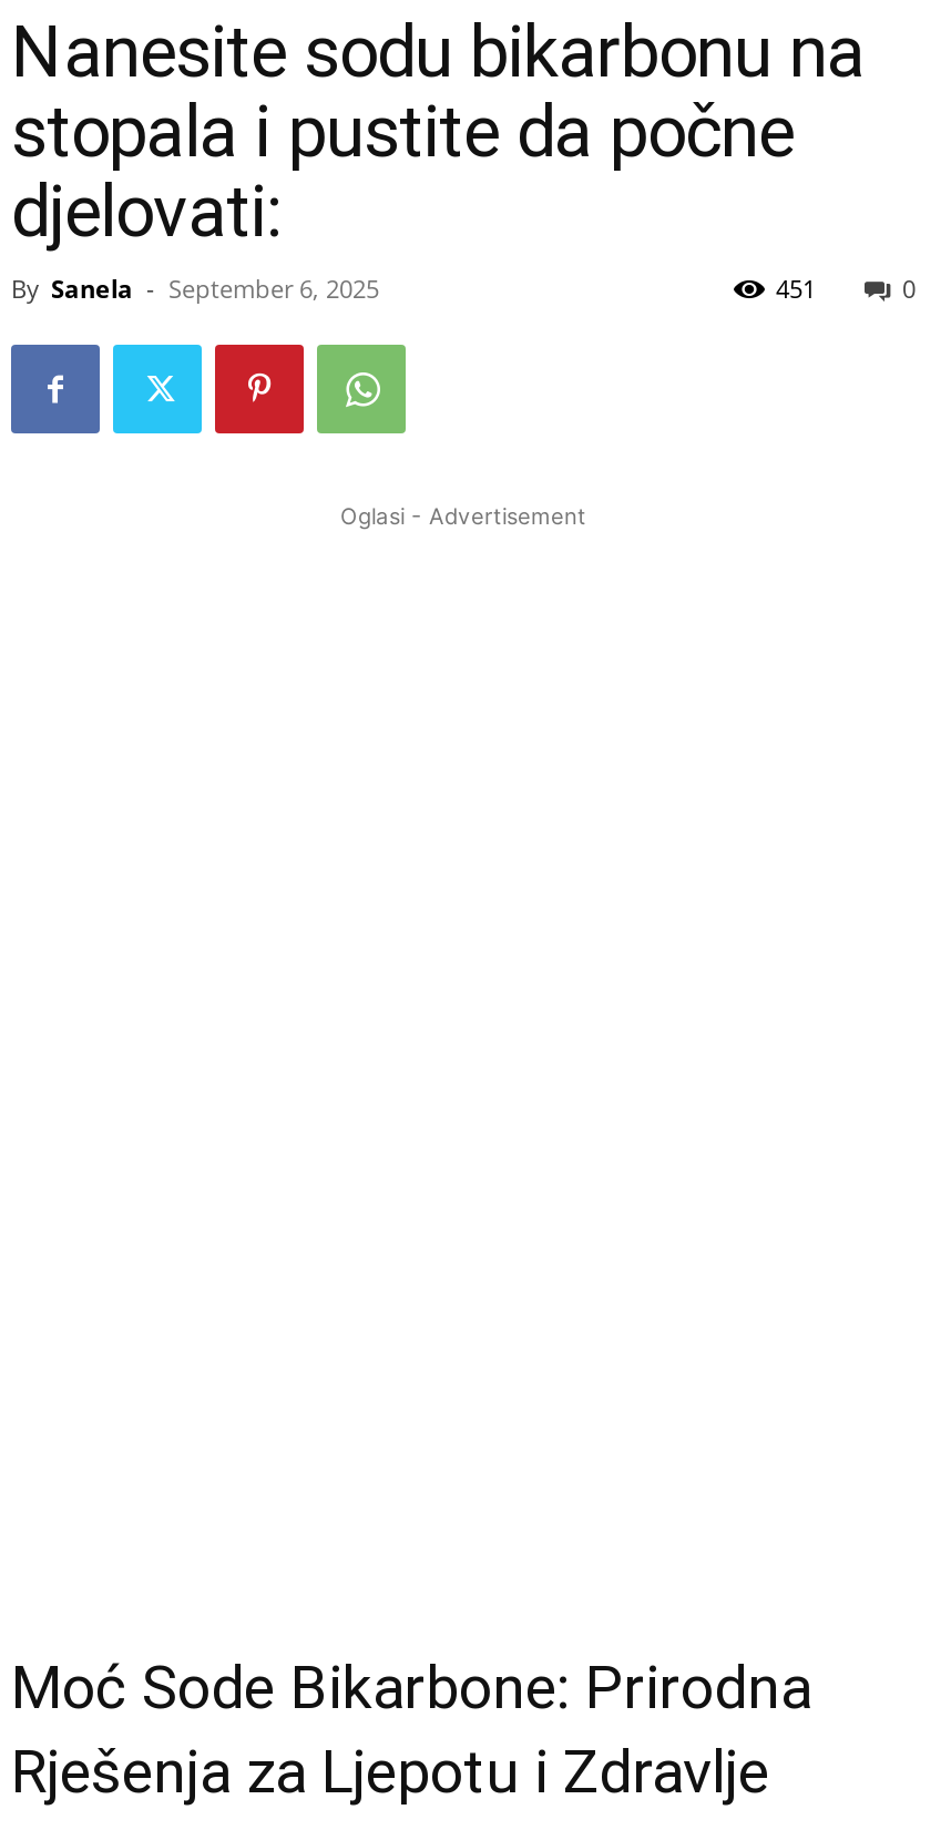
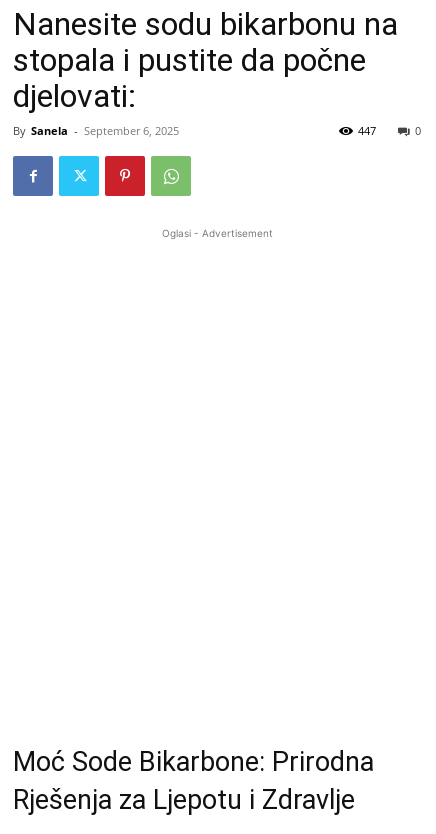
[776,272,816,305] 451 -> [358,123,376,138] 447

